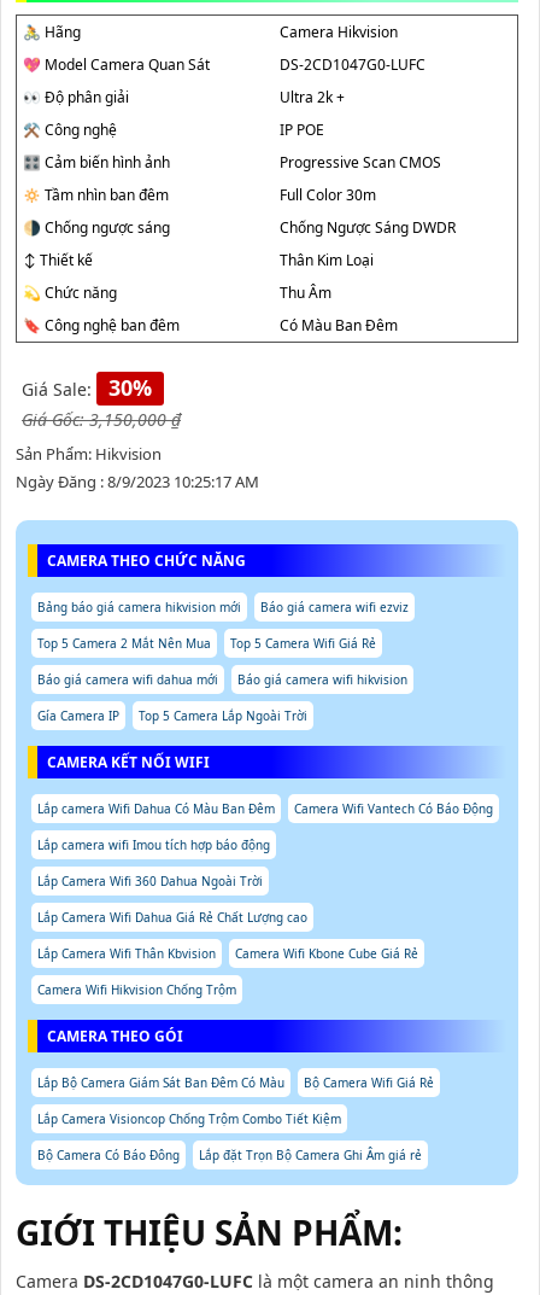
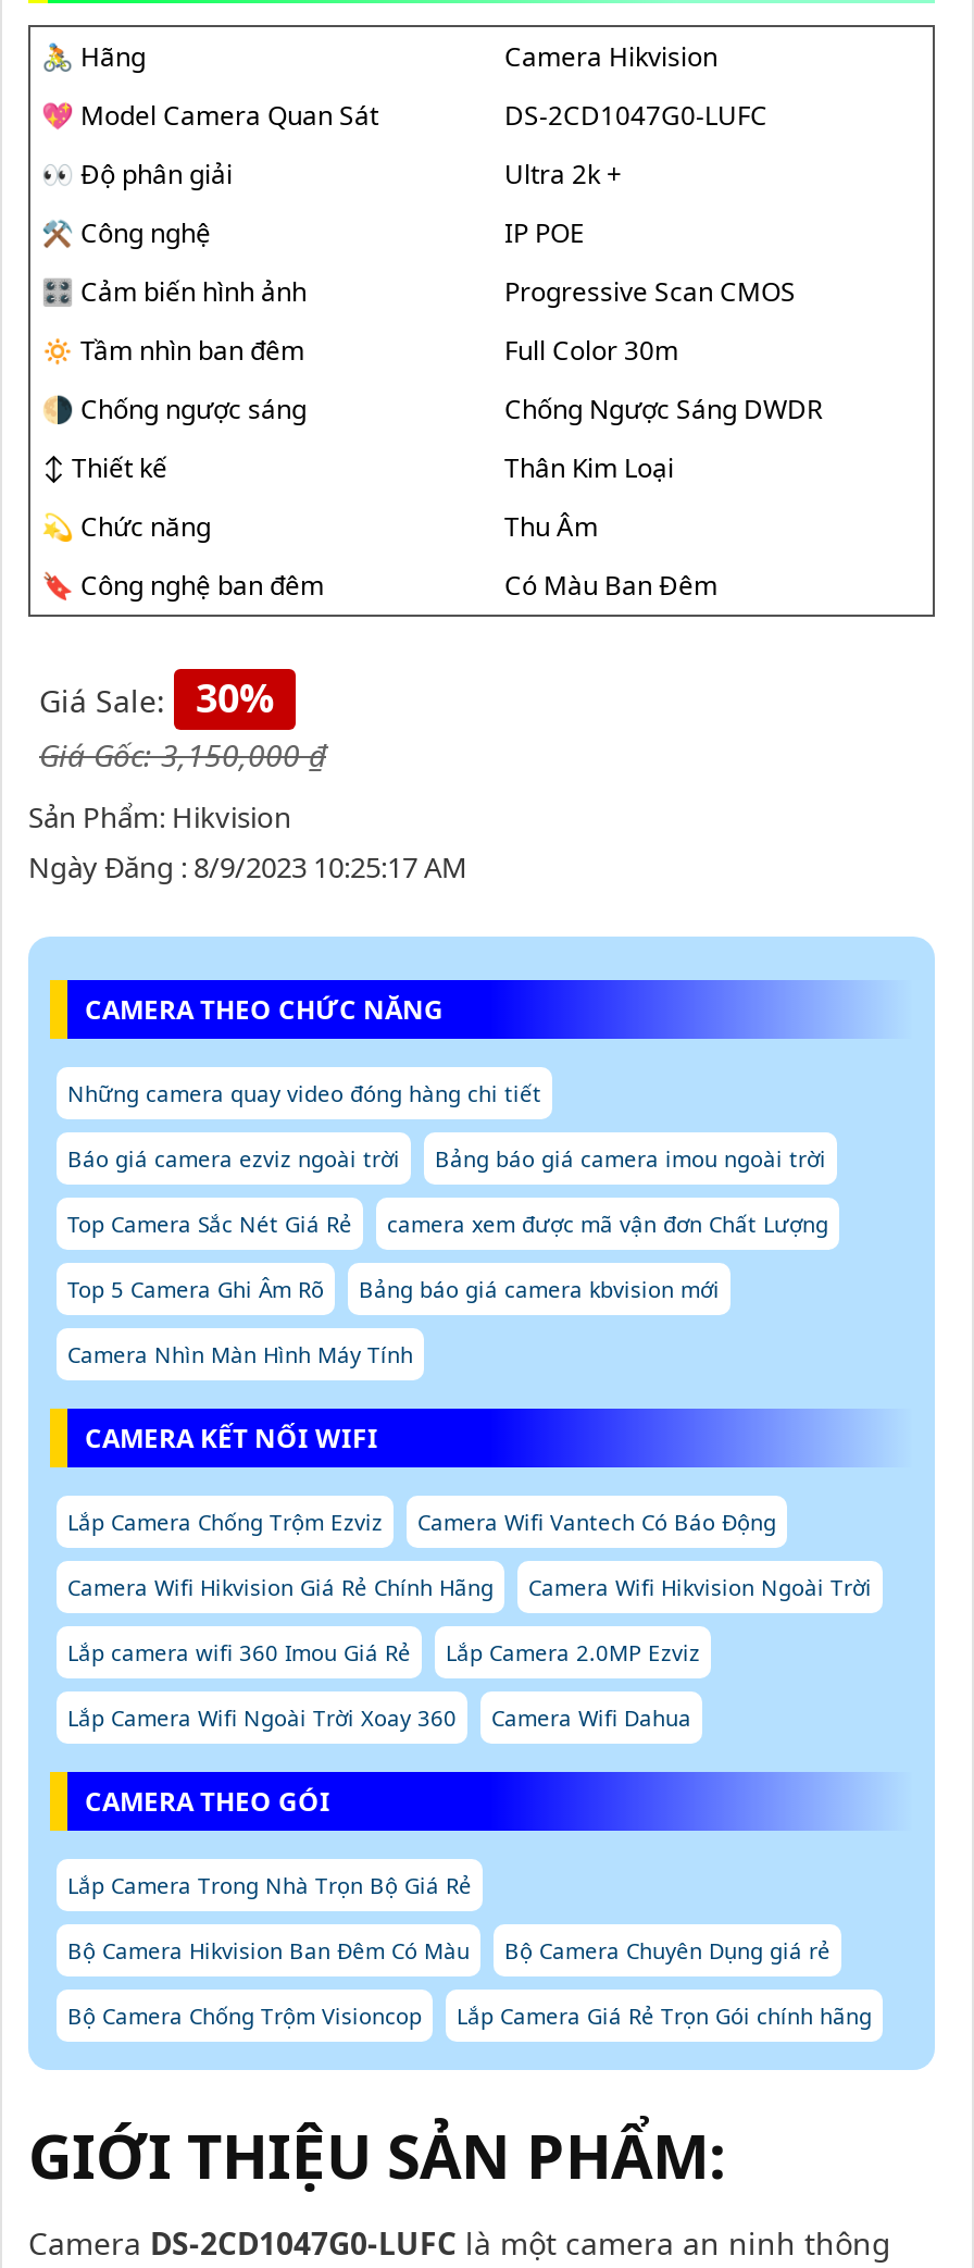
[37,598,409,724] Bảng báo giá camera hikvision mới | Báo giá camera wifi ezviz | Top 5 Camera 2 Mắt Nên Mua | Top 5 Camera Wifi Giá Rẻ | Báo giá camera wifi dahua mới | Báo giá camera wifi hikvision | Gía Camera IP | Top 5 Camera Lắp Ngoài Trời -> [67,1077,828,1369] Những camera quay video đóng hàng chi tiết | Báo giá camera ezviz ngoài trời | Bảng báo giá camera imou ngoài trời | Top Camera Sắc Nét Giá Rẻ | camera xem được mã vận đơn Chất Lượng | Top 5 Camera Ghi Âm Rõ | Bảng báo giá camera kbvision mới | Camera Nhìn Màn Hình Máy Tính
moved [47,752,493,817] -> [85,1419,776,1536]: CAMERA KẾT NỐI WIFI | Camera Wifi Vantech Có Báo Động
[37,800,275,817] Lắp camera Wifi Dahua Có Màu Ban Đêm -> [67,1506,383,1536] Lắp Camera Chống Trộm Ezviz
[37,836,418,998] Lắp camera wifi Imou tích hợp báo động | Lắp Camera Wifi 360 Dahua Ngoài Trời | Lắp Camera Wifi Dahua Giá Rẻ Chất Lượng cao | Lắp Camera Wifi Thân Kbvision | Camera Wifi Kbone Cube Giá Rẻ | Camera Wifi Hikvision Chống Trộm -> [67,1571,872,1732] Camera Wifi Hikvision Giá Rẻ Chính Hãng | Camera Wifi Hikvision Ngoài Trời | Lắp camera wifi 360 Imou Giá Rẻ | Lắp Camera 2.0MP Ezviz | Lắp Camera Wifi Ngoài Trời Xoay 360 | Camera Wifi Dahua
[37,1074,434,1091] Lắp Bộ Camera Giám Sát Ban Đêm Có Màu | Bộ Camera Wifi Giá Rẻ -> [67,1869,472,1900] Lắp Camera Trong Nhà Trọn Bộ Giá Rẻ
[37,1110,341,1127] Lắp Camera Visioncop Chống Trộm Combo Tiết Kiệm -> [67,1934,831,1965] Bộ Camera Hikvision Ban Đêm Có Màu | Bộ Camera Chuyên Dụng giá rẻ
[37,1146,422,1163] Bộ Camera Có Báo Đông | Lắp đặt Trọn Bộ Camera Ghi Âm giá rẻ -> [67,2000,872,2030] Bộ Camera Chống Trộm Visioncop | Lắp Camera Giá Rẻ Trọn Gói chính hãng

